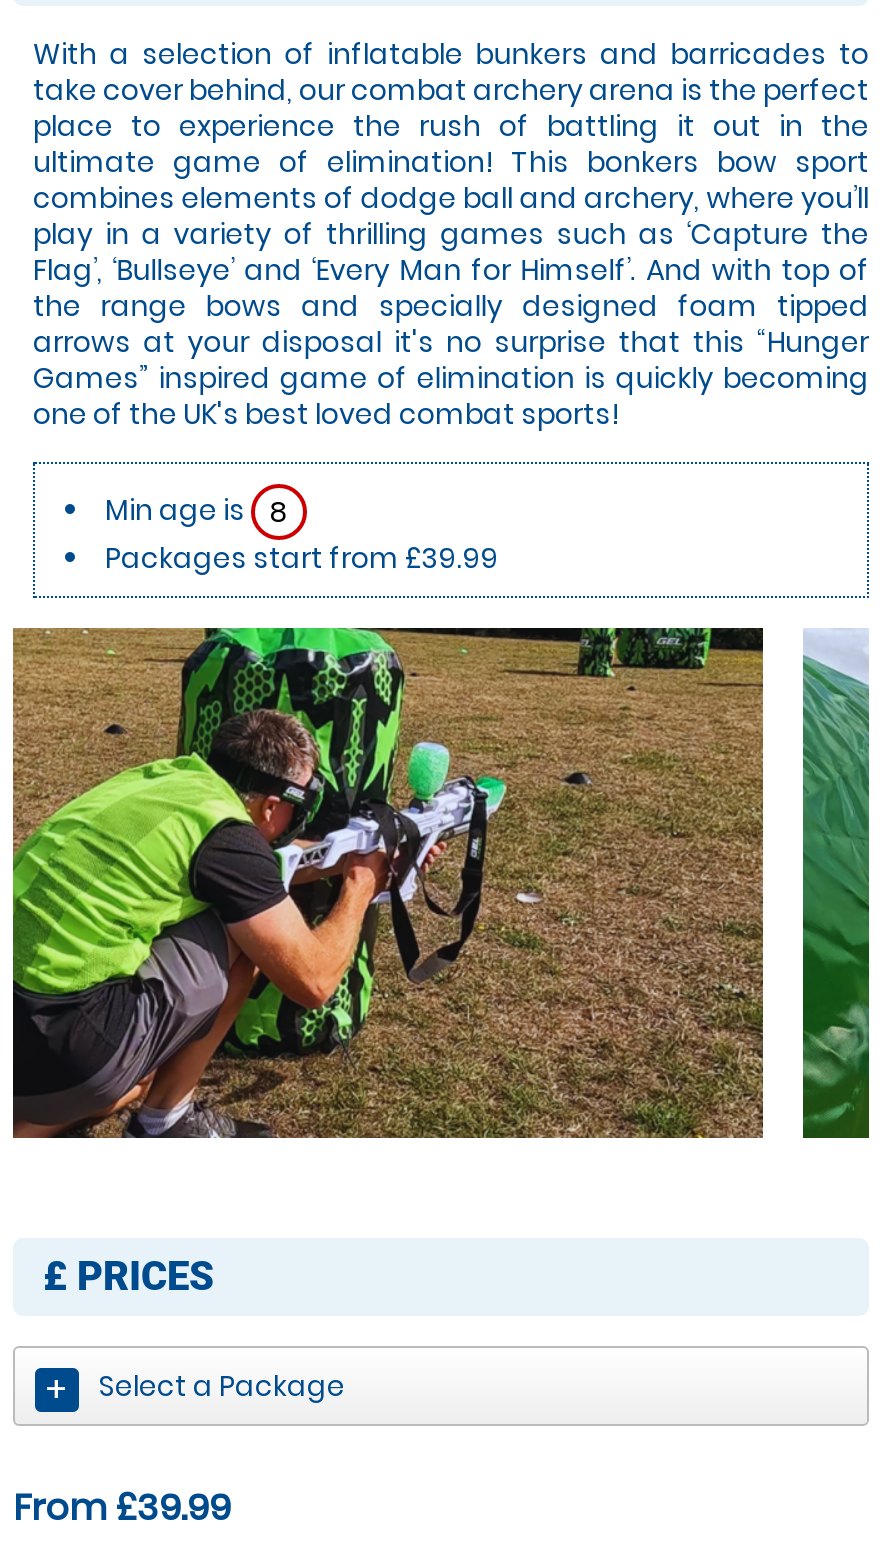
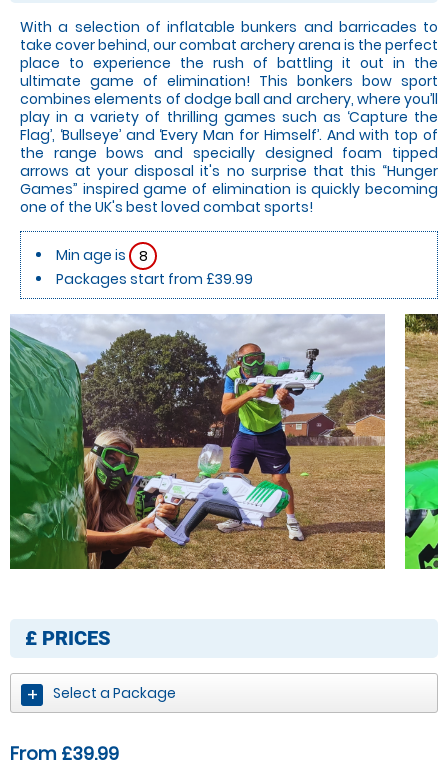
[11,626,765,1140] [image] -> [9,314,386,570] [image]
[801,628,871,1140] [image] -> [404,313,439,570] [image]

